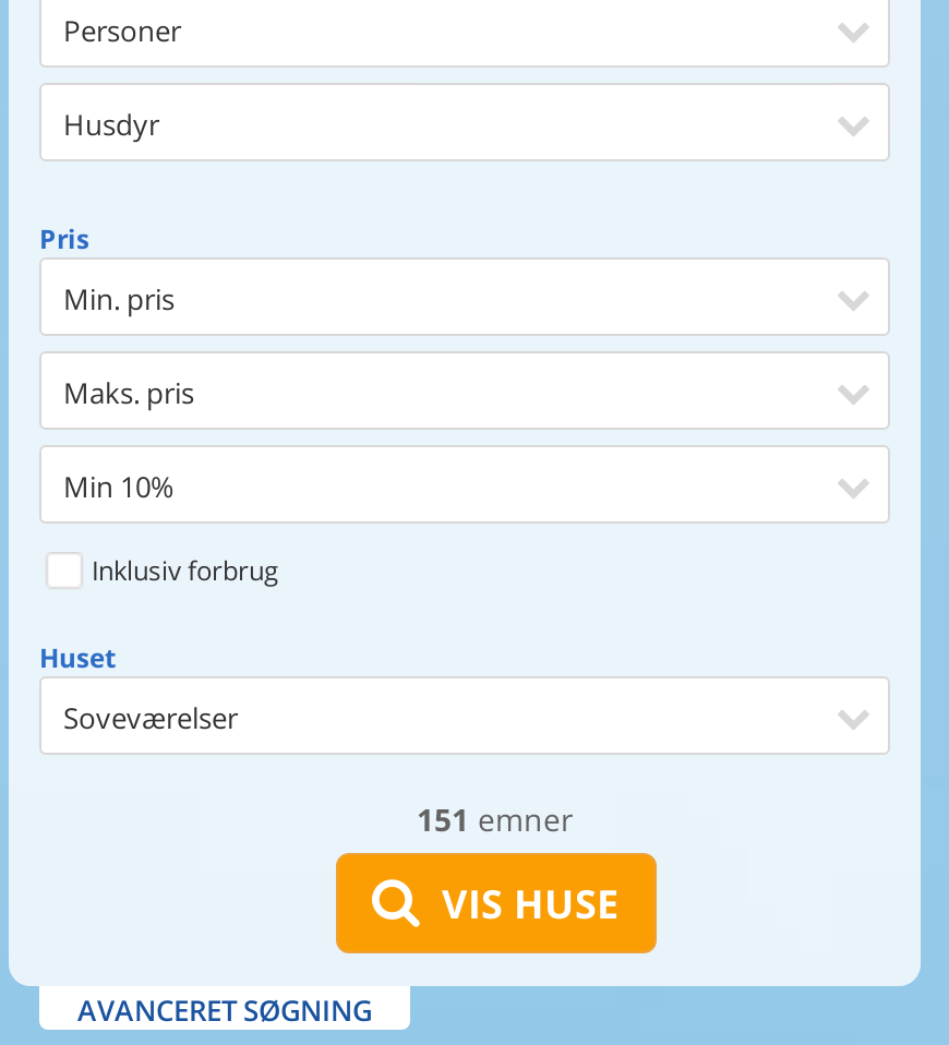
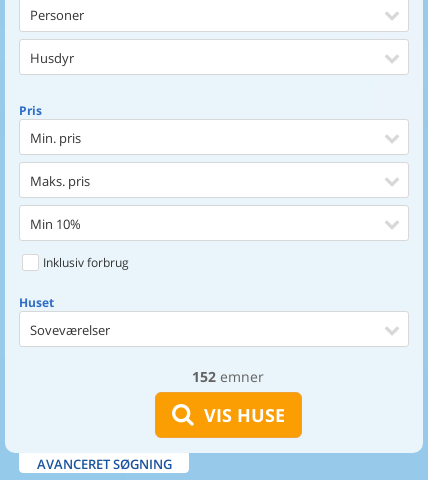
[417,798,574,840] 151 emner -> [192,367,264,386] 152 emner

